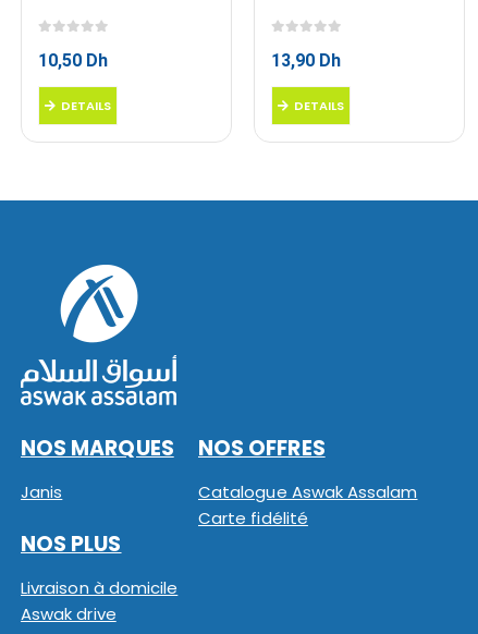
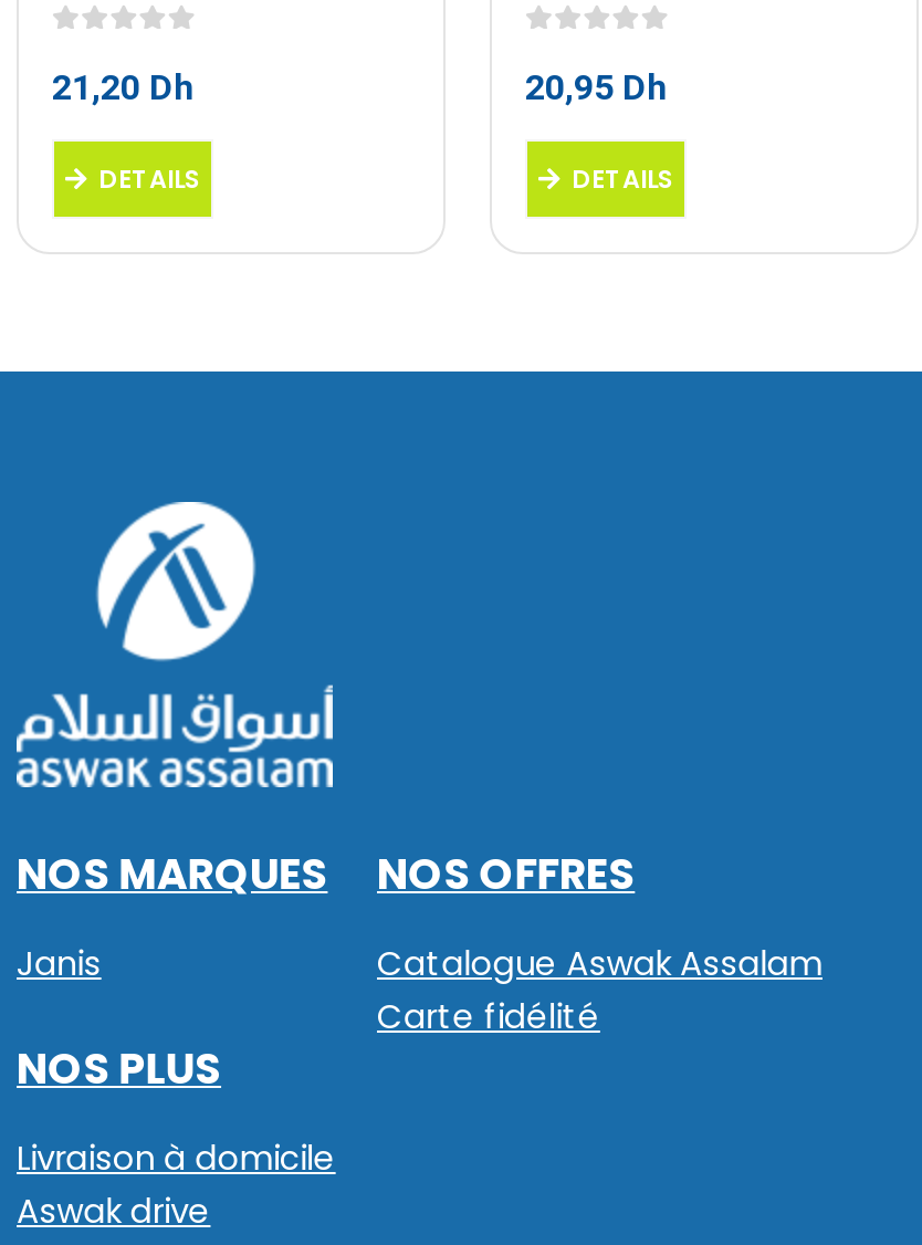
[38,50,108,71] 10,50 Dh -> [52,67,193,109] 21,20 Dh
[271,50,341,71] 13,90 Dh -> [525,67,667,109] 20,95 Dh

